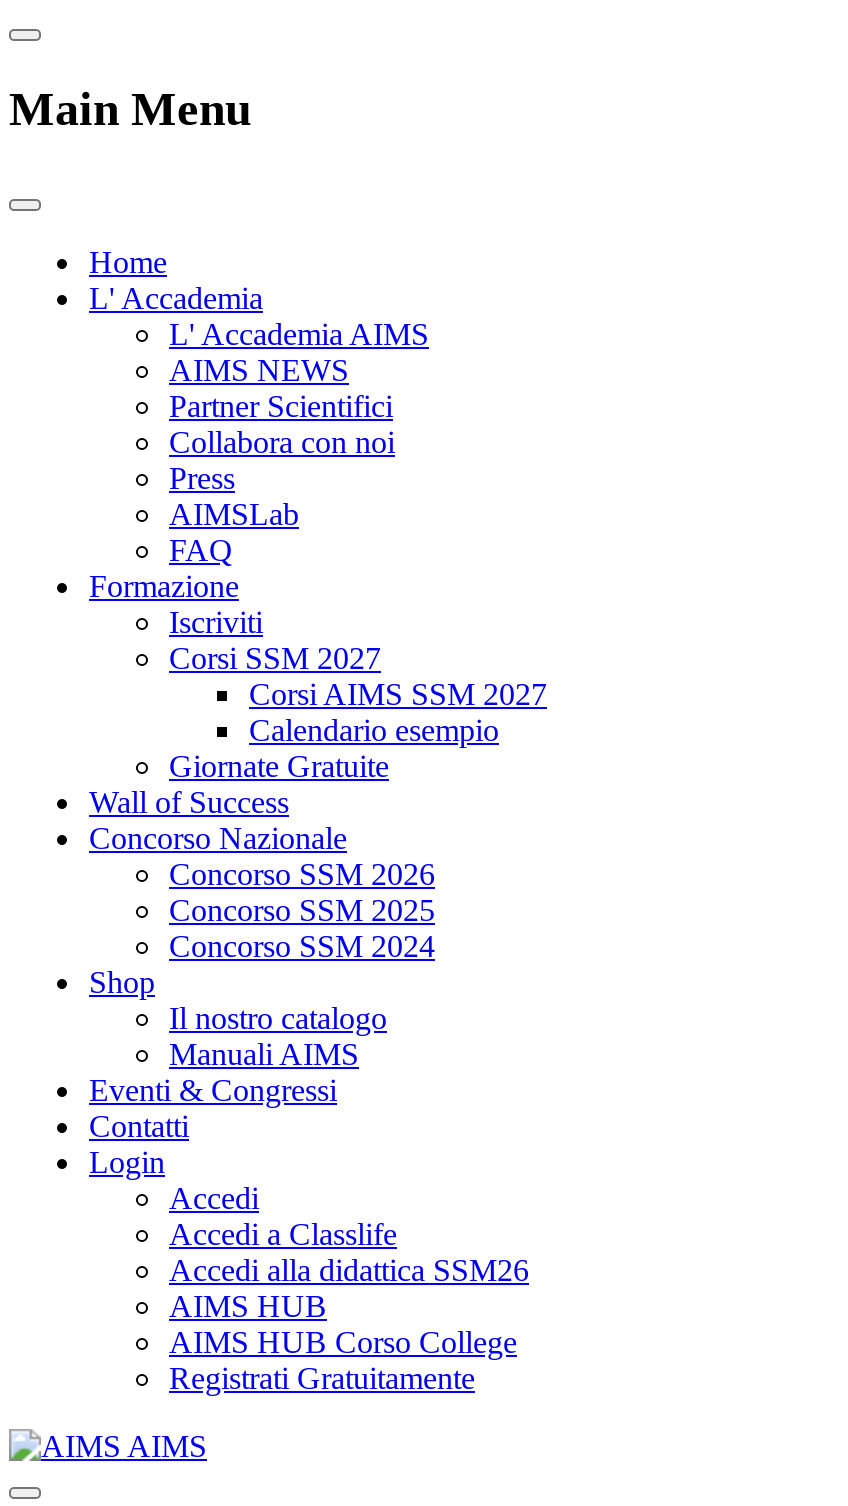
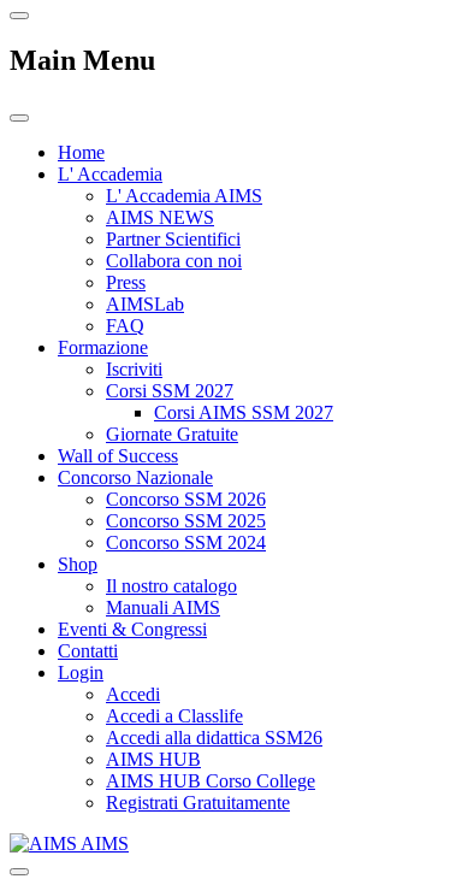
[249,713,499,747] Calendario esempio -> none

